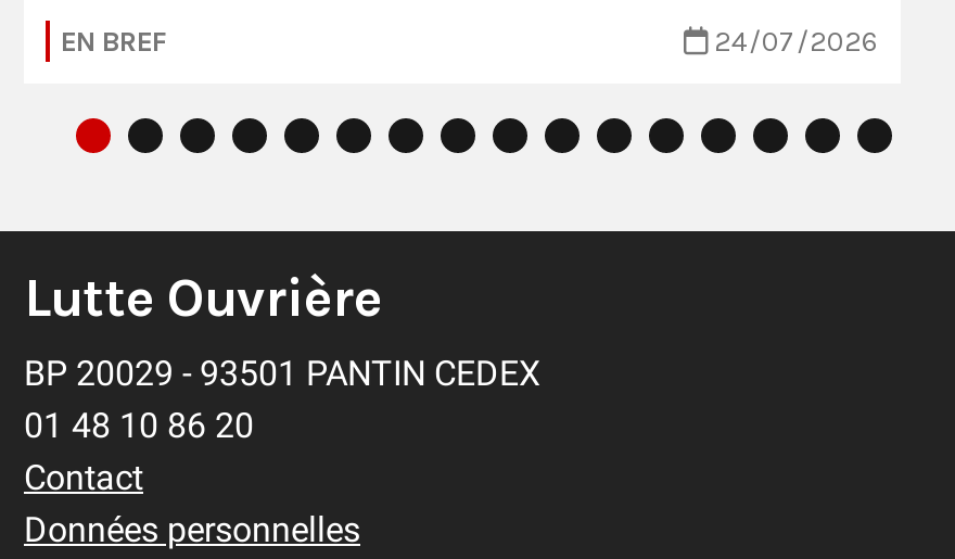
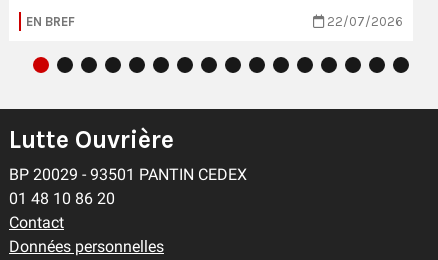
[708,25,879,58] 24/07/2026 -> [324,14,403,29] 22/07/2026

